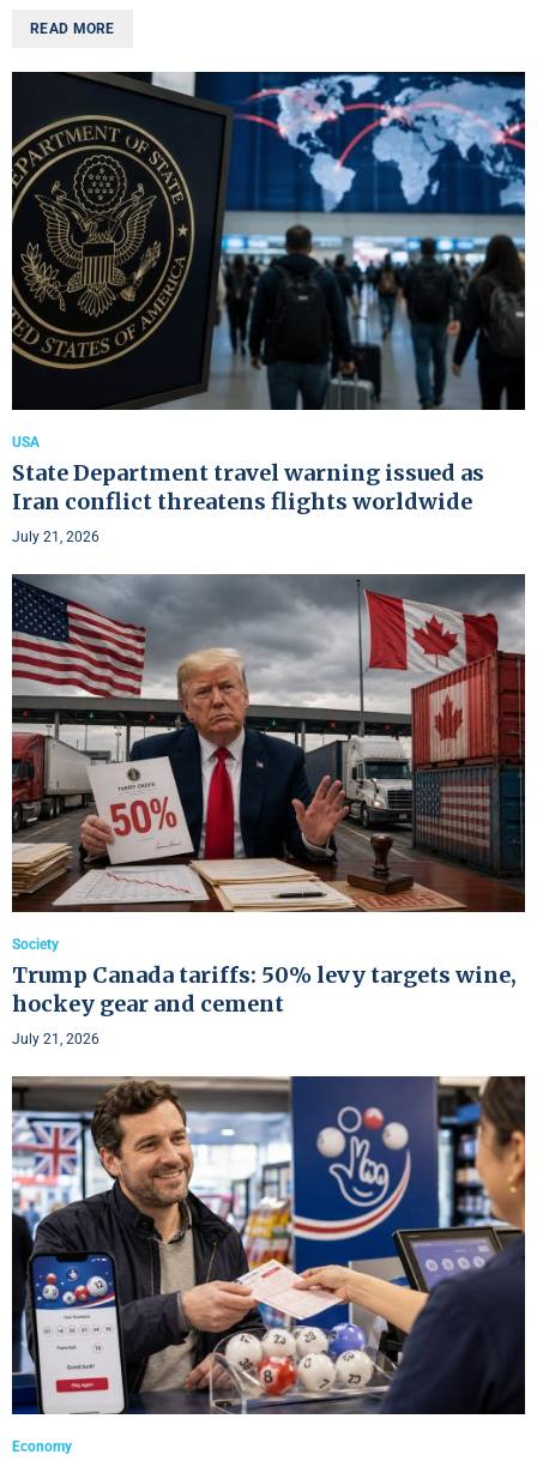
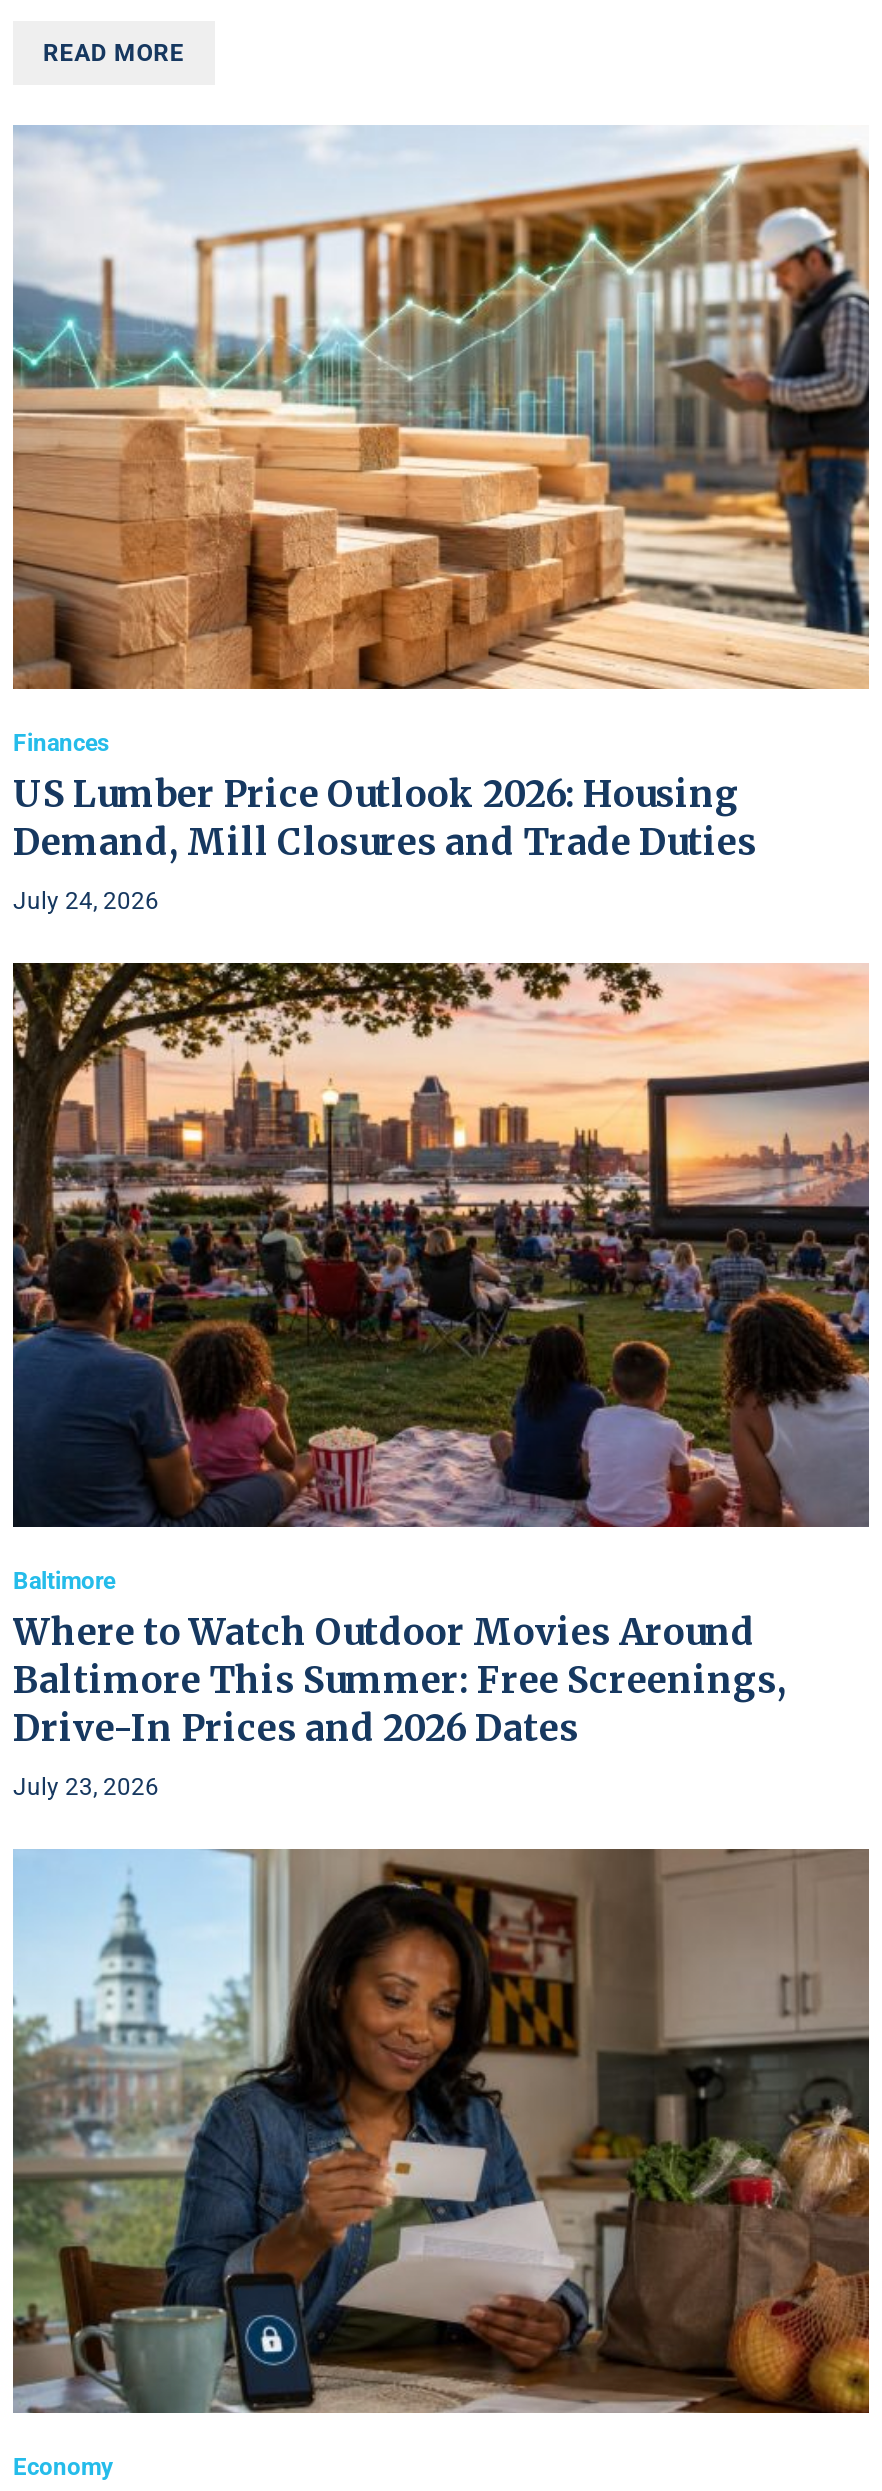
[11,71,526,516] [image] | USA | State Department travel warning issued as | Iran conflict threatens flights worldwide -> [11,125,871,866] [image] | Finances | US Lumber Price Outlook 2026: Housing | Demand, Mill Closures and Trade Duties
[12,529,99,546] July 21, 2026 -> [13,888,159,916] July 24, 2026
[11,573,526,1018] [image] | Society | Trump Canada tariffs: 50% levy targets wine, | hockey gear and cement -> [11,961,871,1751] [image] | Baltimore | Where to Watch Outdoor Movies Around | Baltimore This Summer: Free Screenings, | Drive-In Prices and 2026 Dates
[12,1031,99,1048] July 21, 2026 -> [13,1773,159,1801] July 23, 2026
[11,1075,526,1415] [image] -> [11,1847,871,2415] [image]

